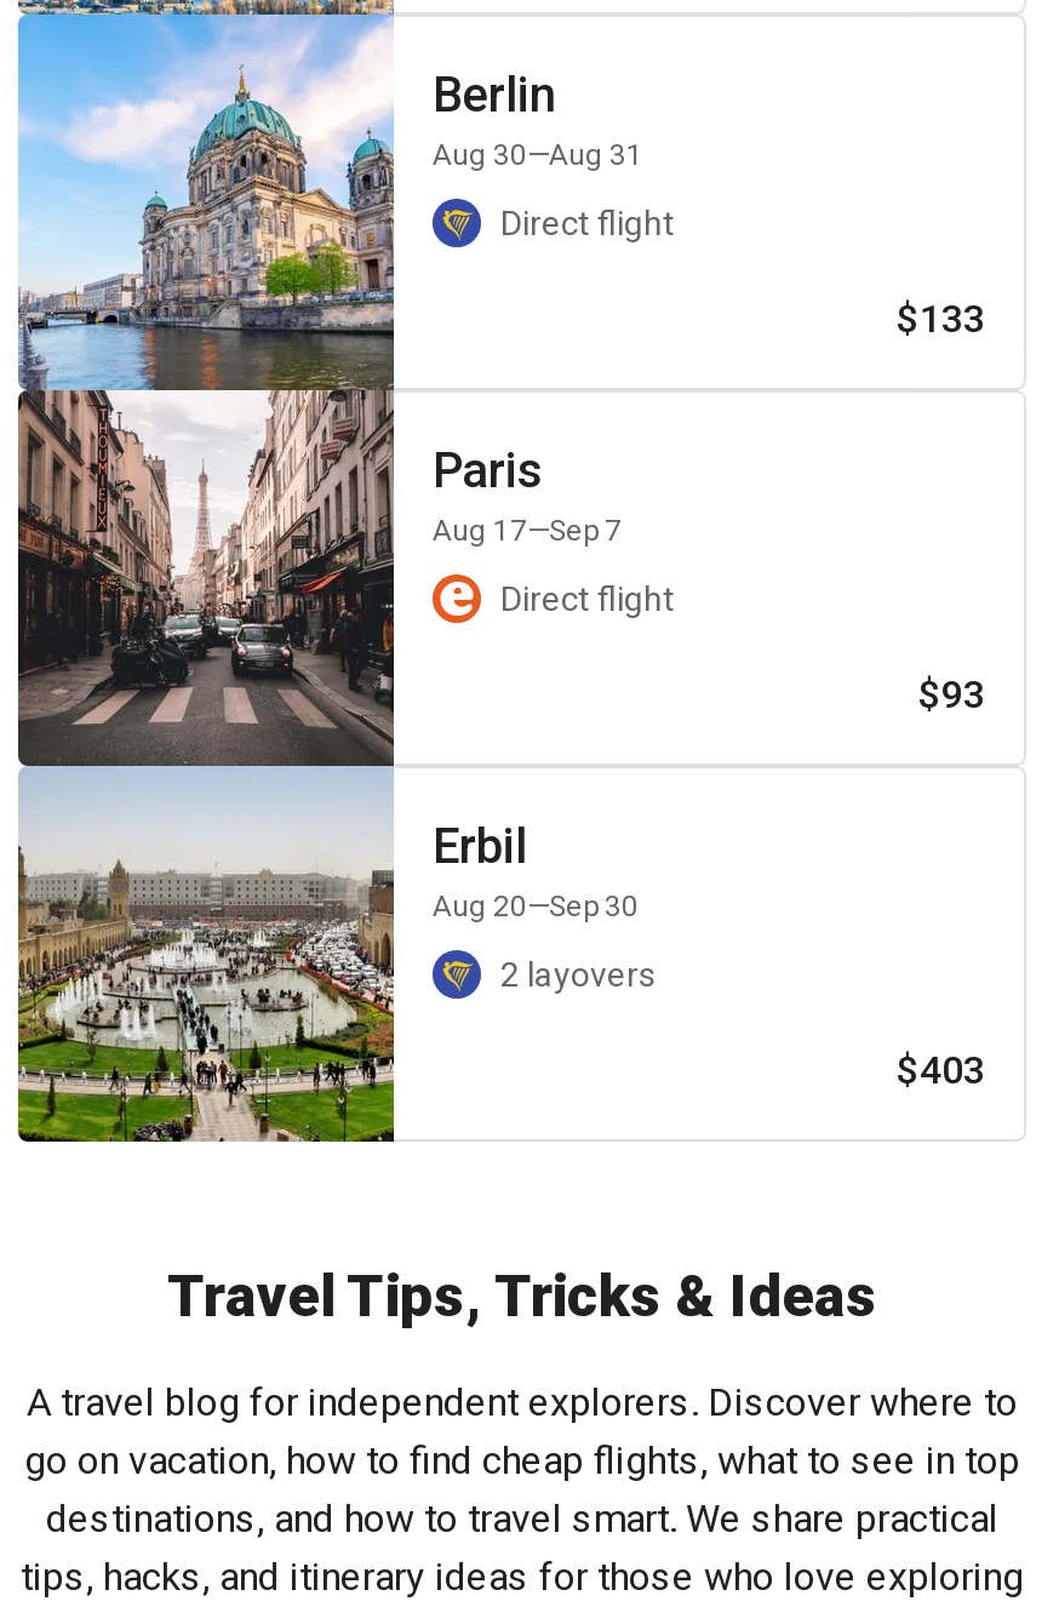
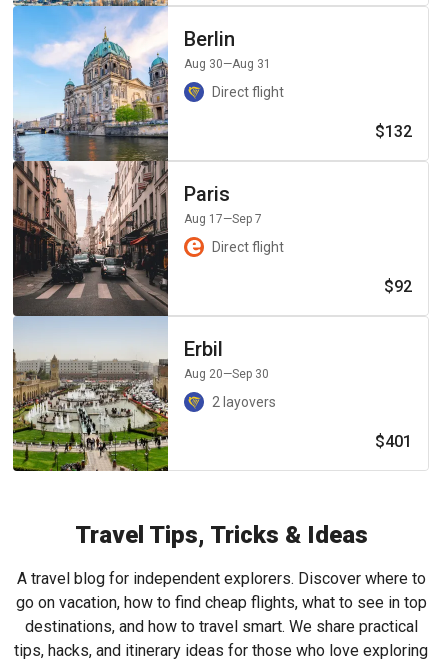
[895,296,985,342] $133 -> [375,122,412,141] $132
[917,671,985,717] $93 -> [384,277,412,296] $92
[895,1047,985,1093] $403 -> [375,432,412,451] $401

